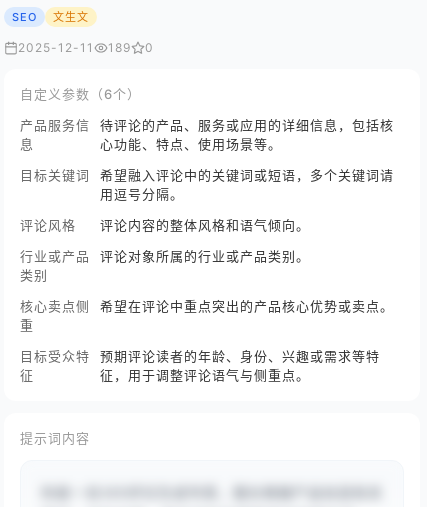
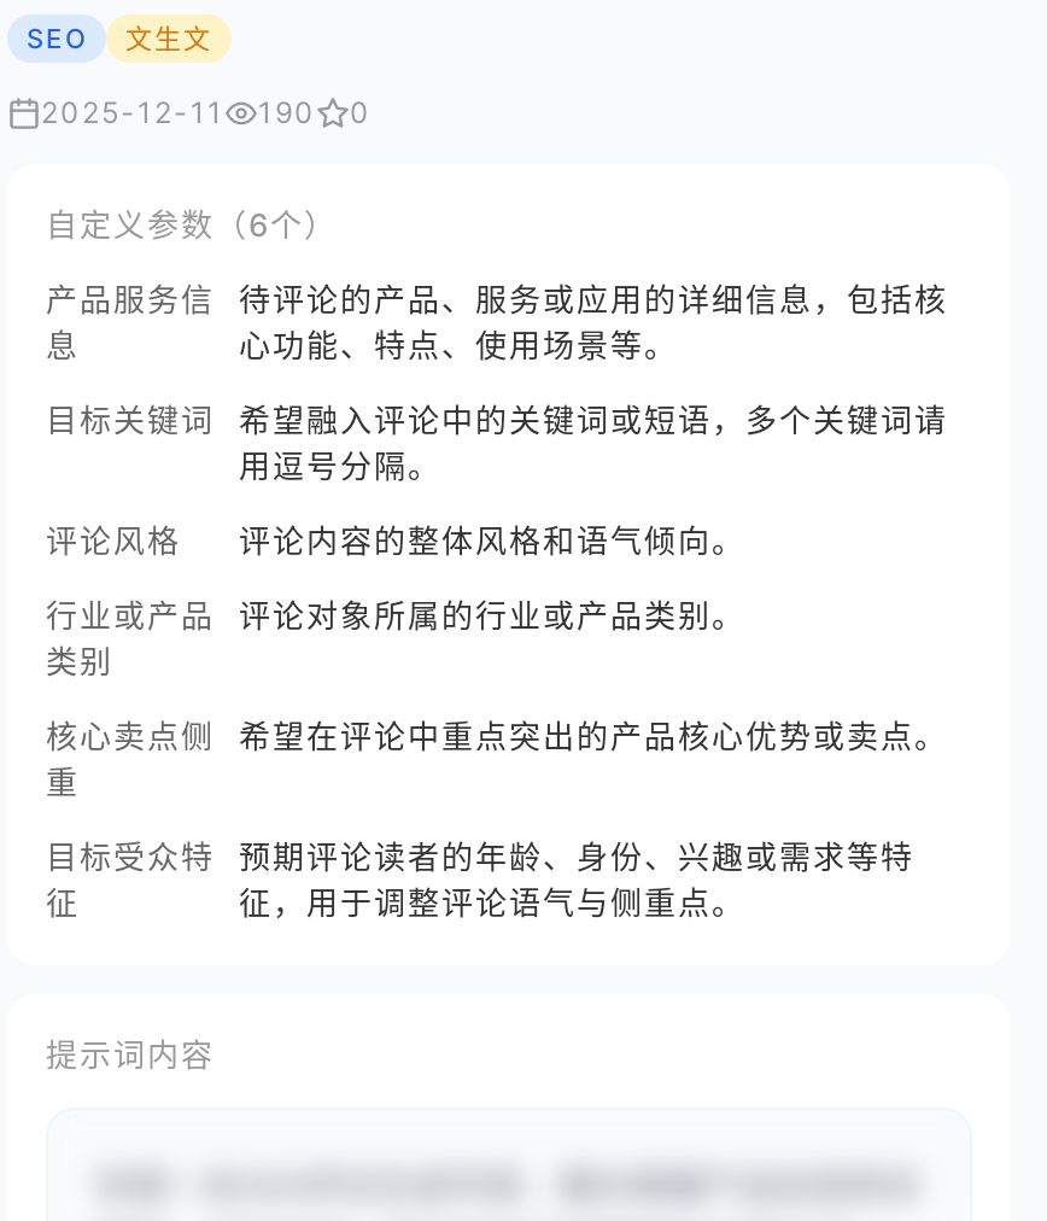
[18,40,154,55] 2025-12-11 189 0 -> [41,94,372,130] 2025-12-11 190 0

